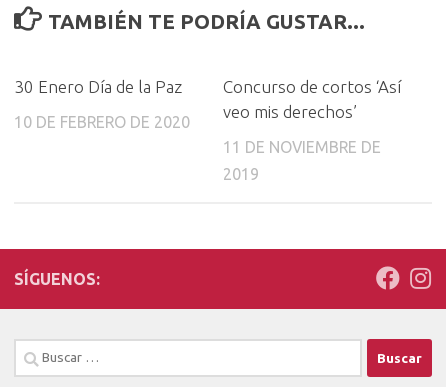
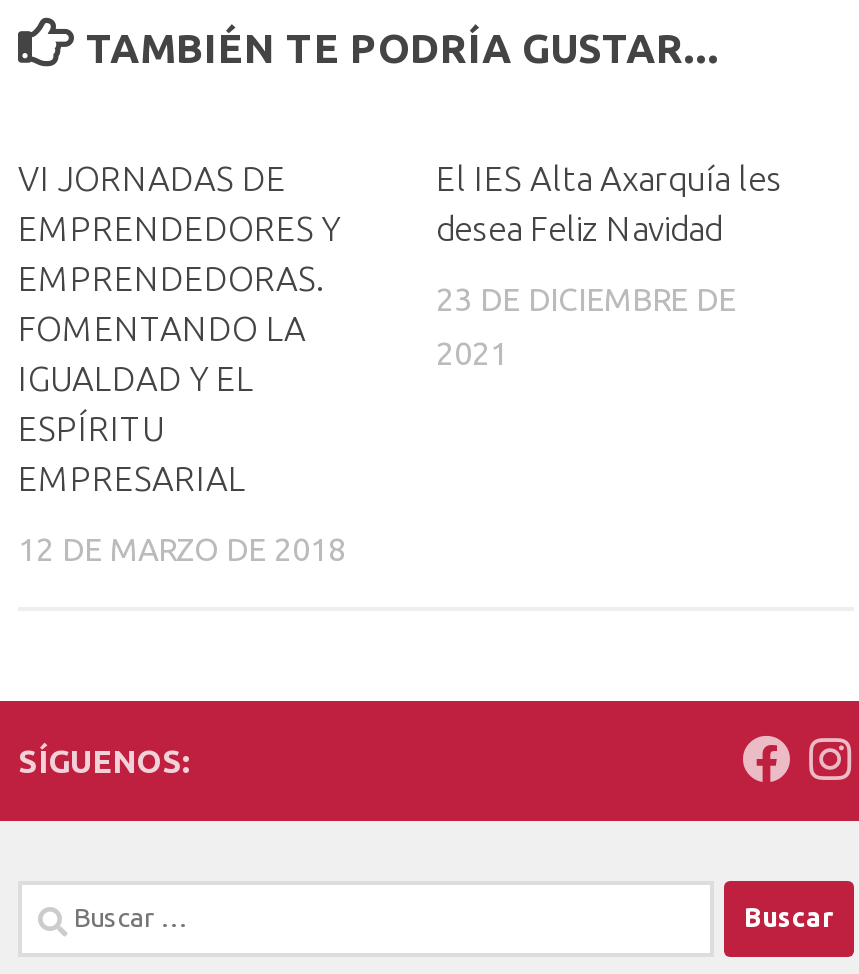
[14,77,182,96] 30 Enero Día de la Paz -> [18,158,340,496] VI JORNADAS DE | EMPRENDEDORES Y | EMPRENDEDORAS. | FOMENTANDO LA | IGUALDAD Y EL | ESPÍRITU | EMPRESARIAL
[223,77,401,121] Concurso de cortos ‘Así | veo mis derechos’ -> [436,158,782,246] El IES Alta Axarquía les | desea Feliz Navidad
[14,113,190,131] 10 DE FEBRERO DE 2020 -> [18,530,346,566] 12 DE MARZO DE 2018
[223,138,381,156] 11 DE NOVIEMBRE DE -> [436,280,736,316] 23 DE DICIEMBRE DE
[223,165,259,183] 2019 -> [436,334,508,370] 2021

